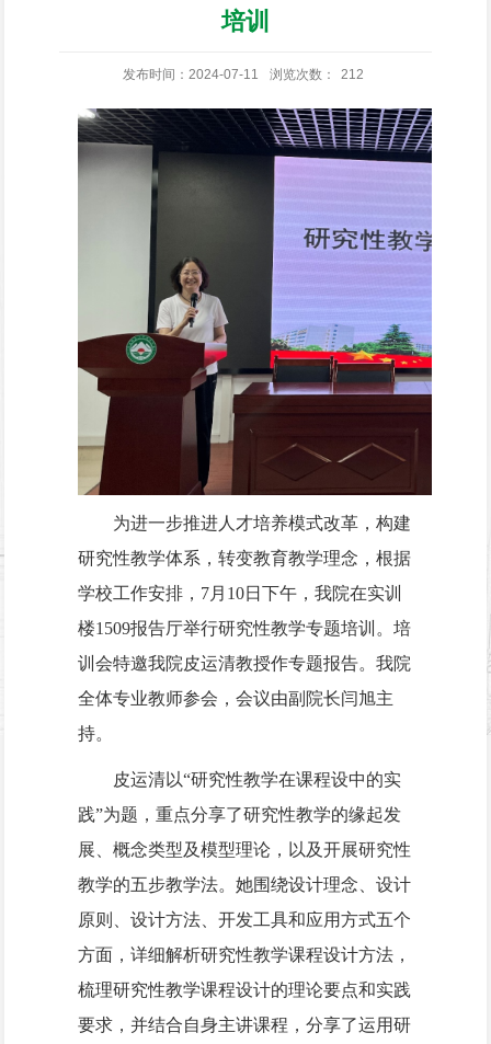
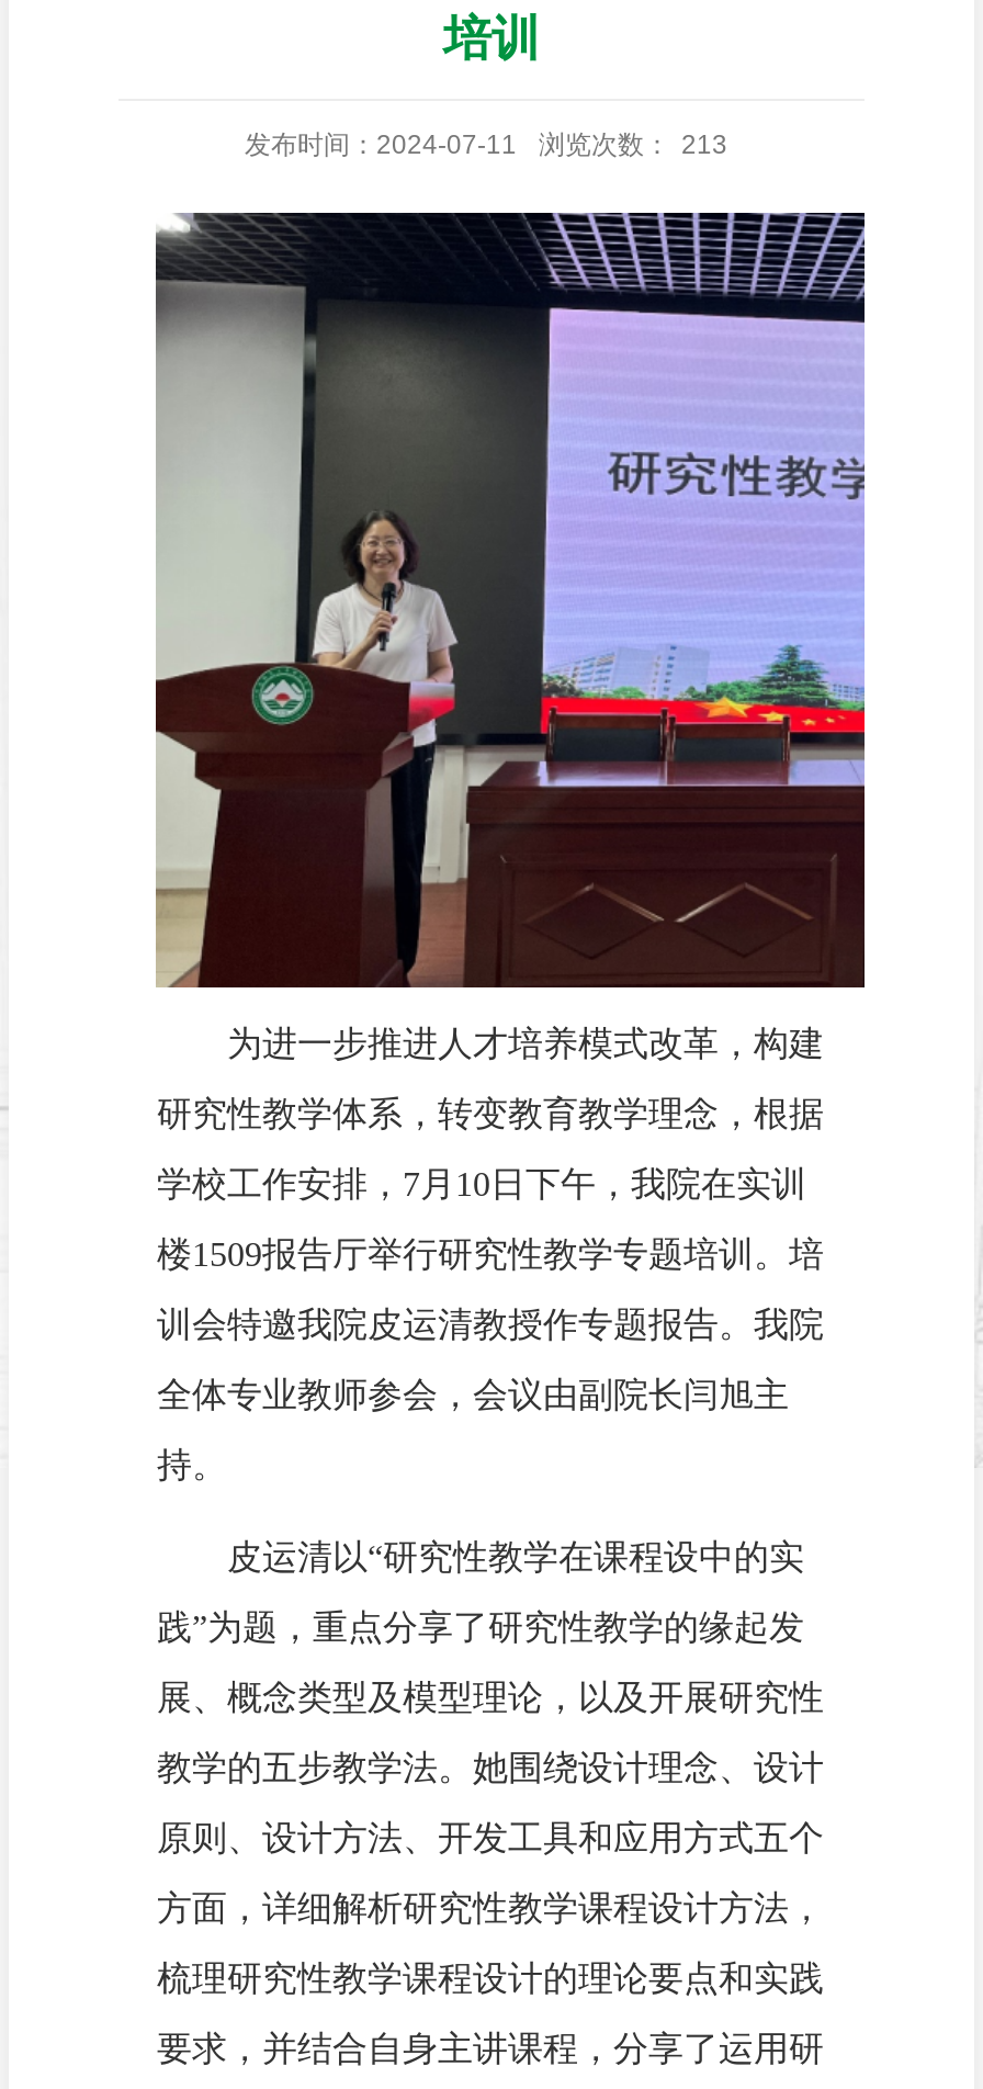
[122,67,363,82] 发布时间：2024-07-11 浏览次数： 212 -> [245,130,727,161] 发布时间：2024-07-11 浏览次数： 213

